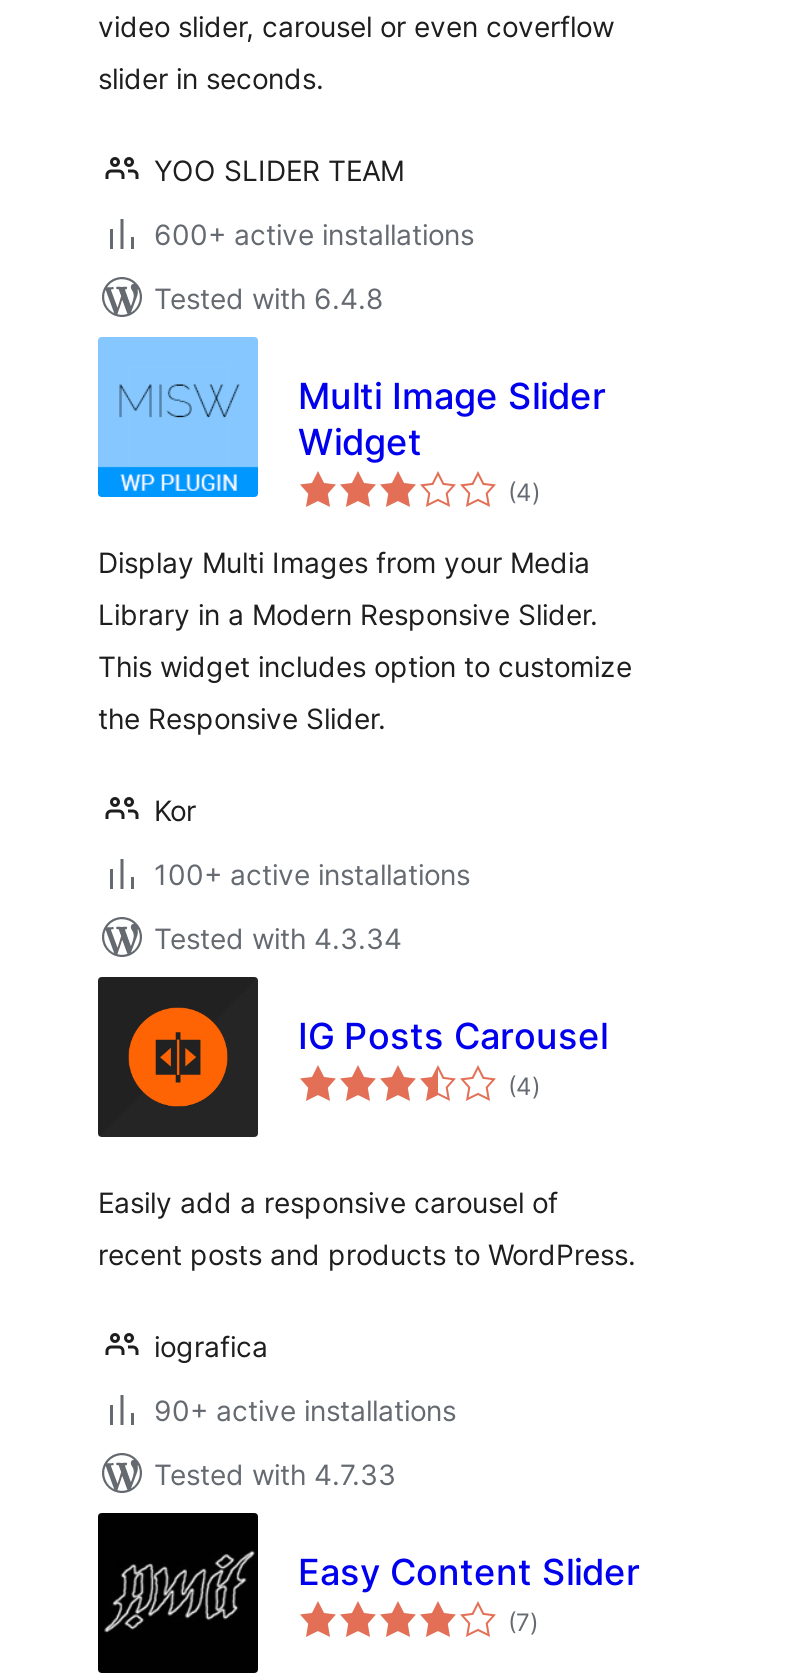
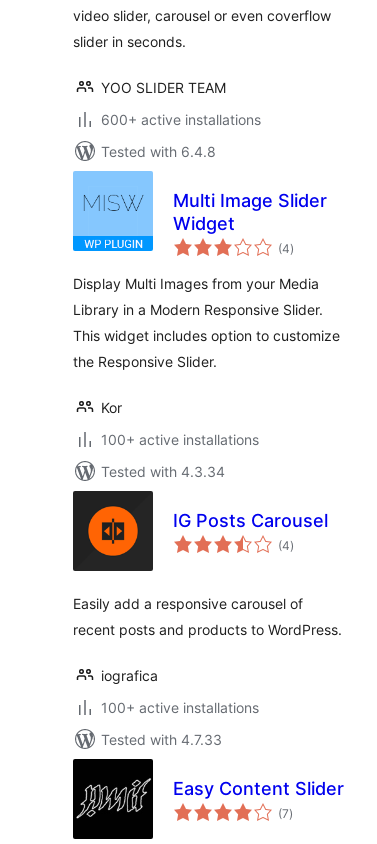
[154,1393,456,1427] 90+ active installations -> [101,699,259,716] 100+ active installations

